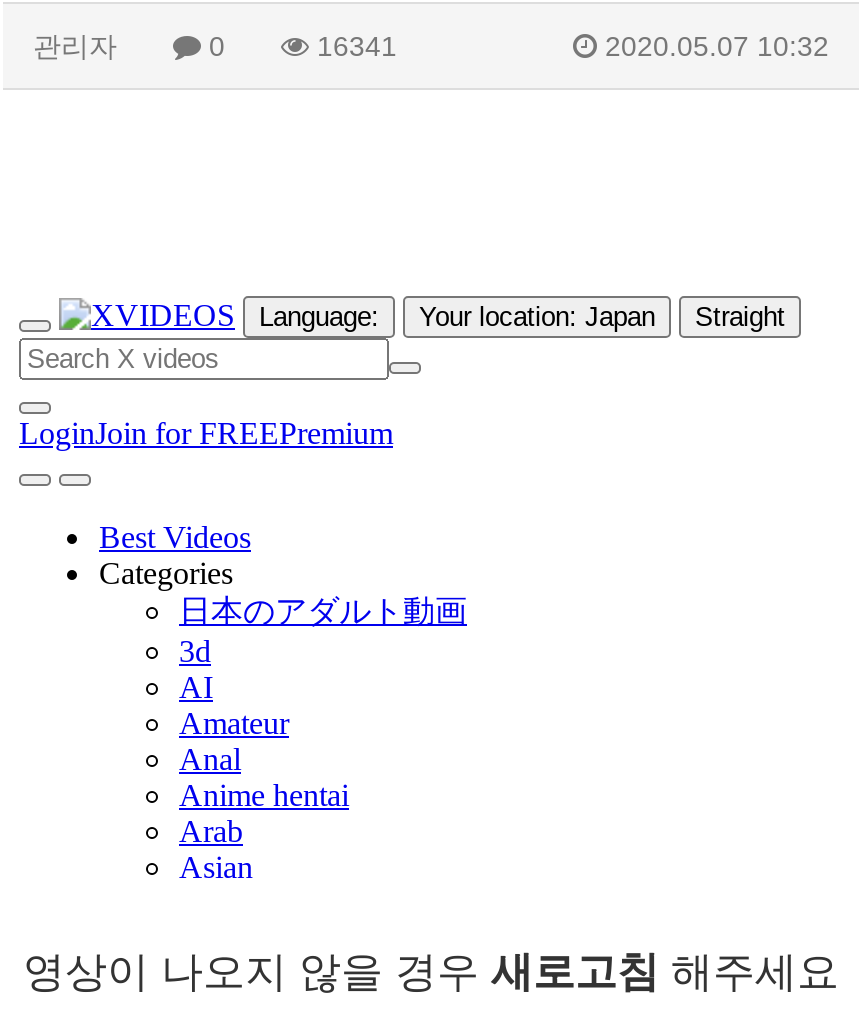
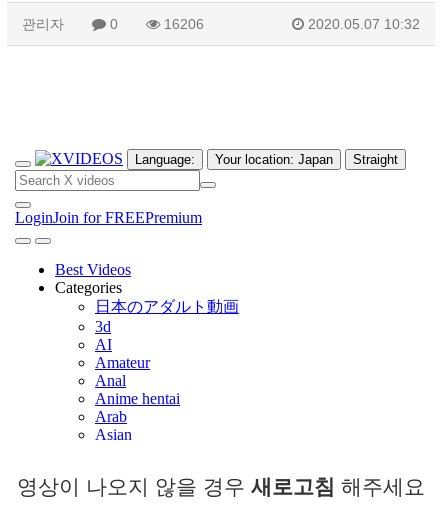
[309,30,397,62] 16341 -> [160,16,204,32] 16206

